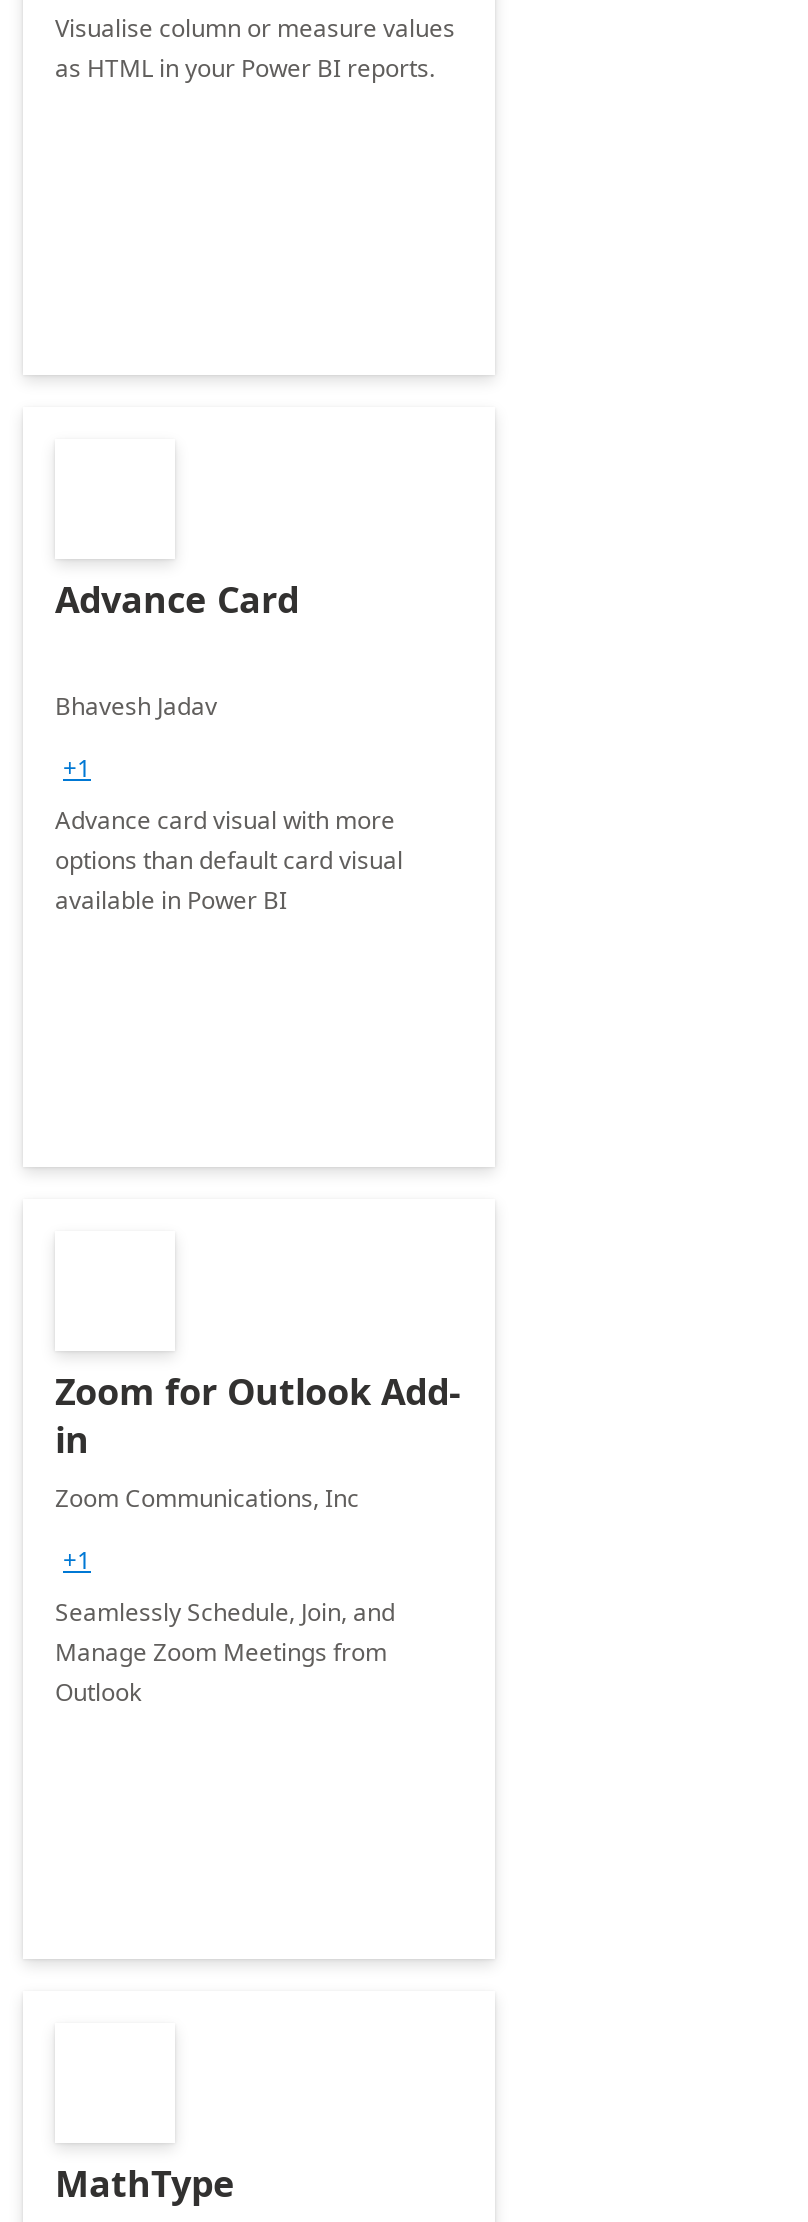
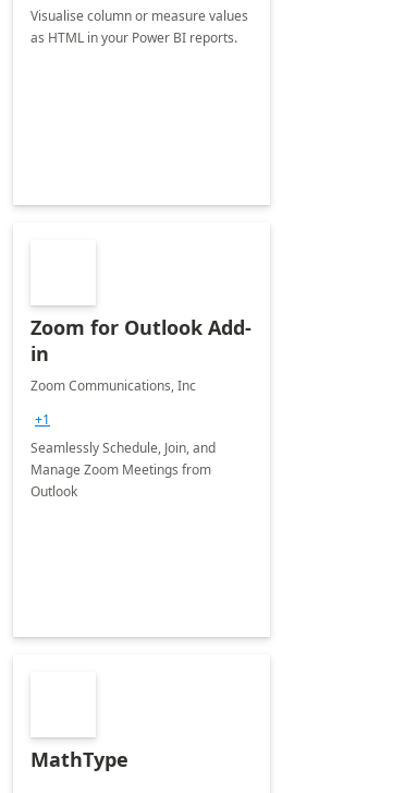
[55,575,403,917] Advance Card | Bhavesh Jadav | +1 | Advance card visual with more | options than default card visual | available in Power BI -> none

